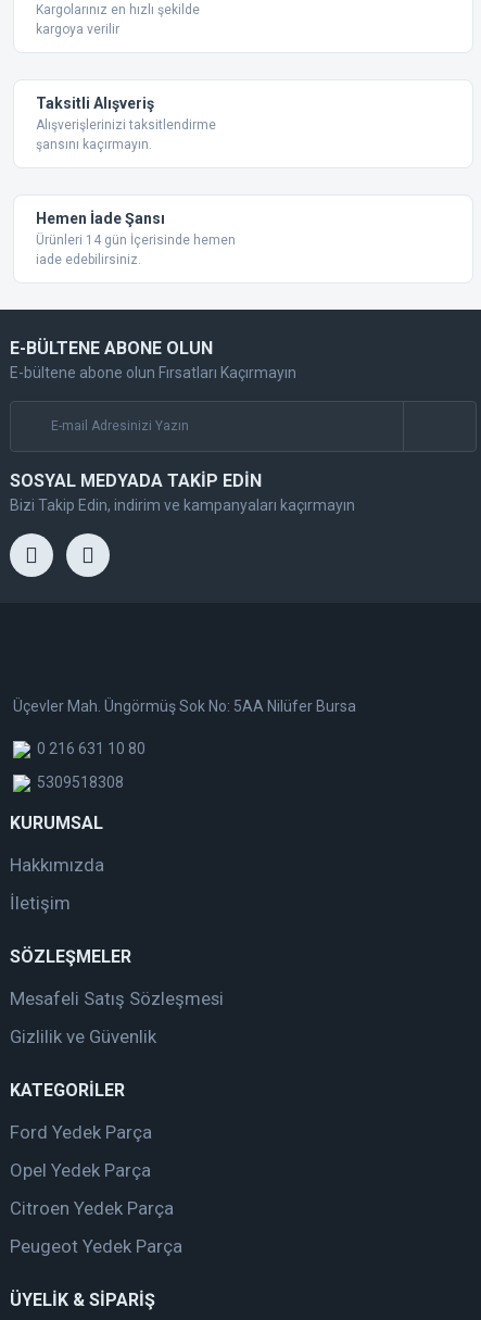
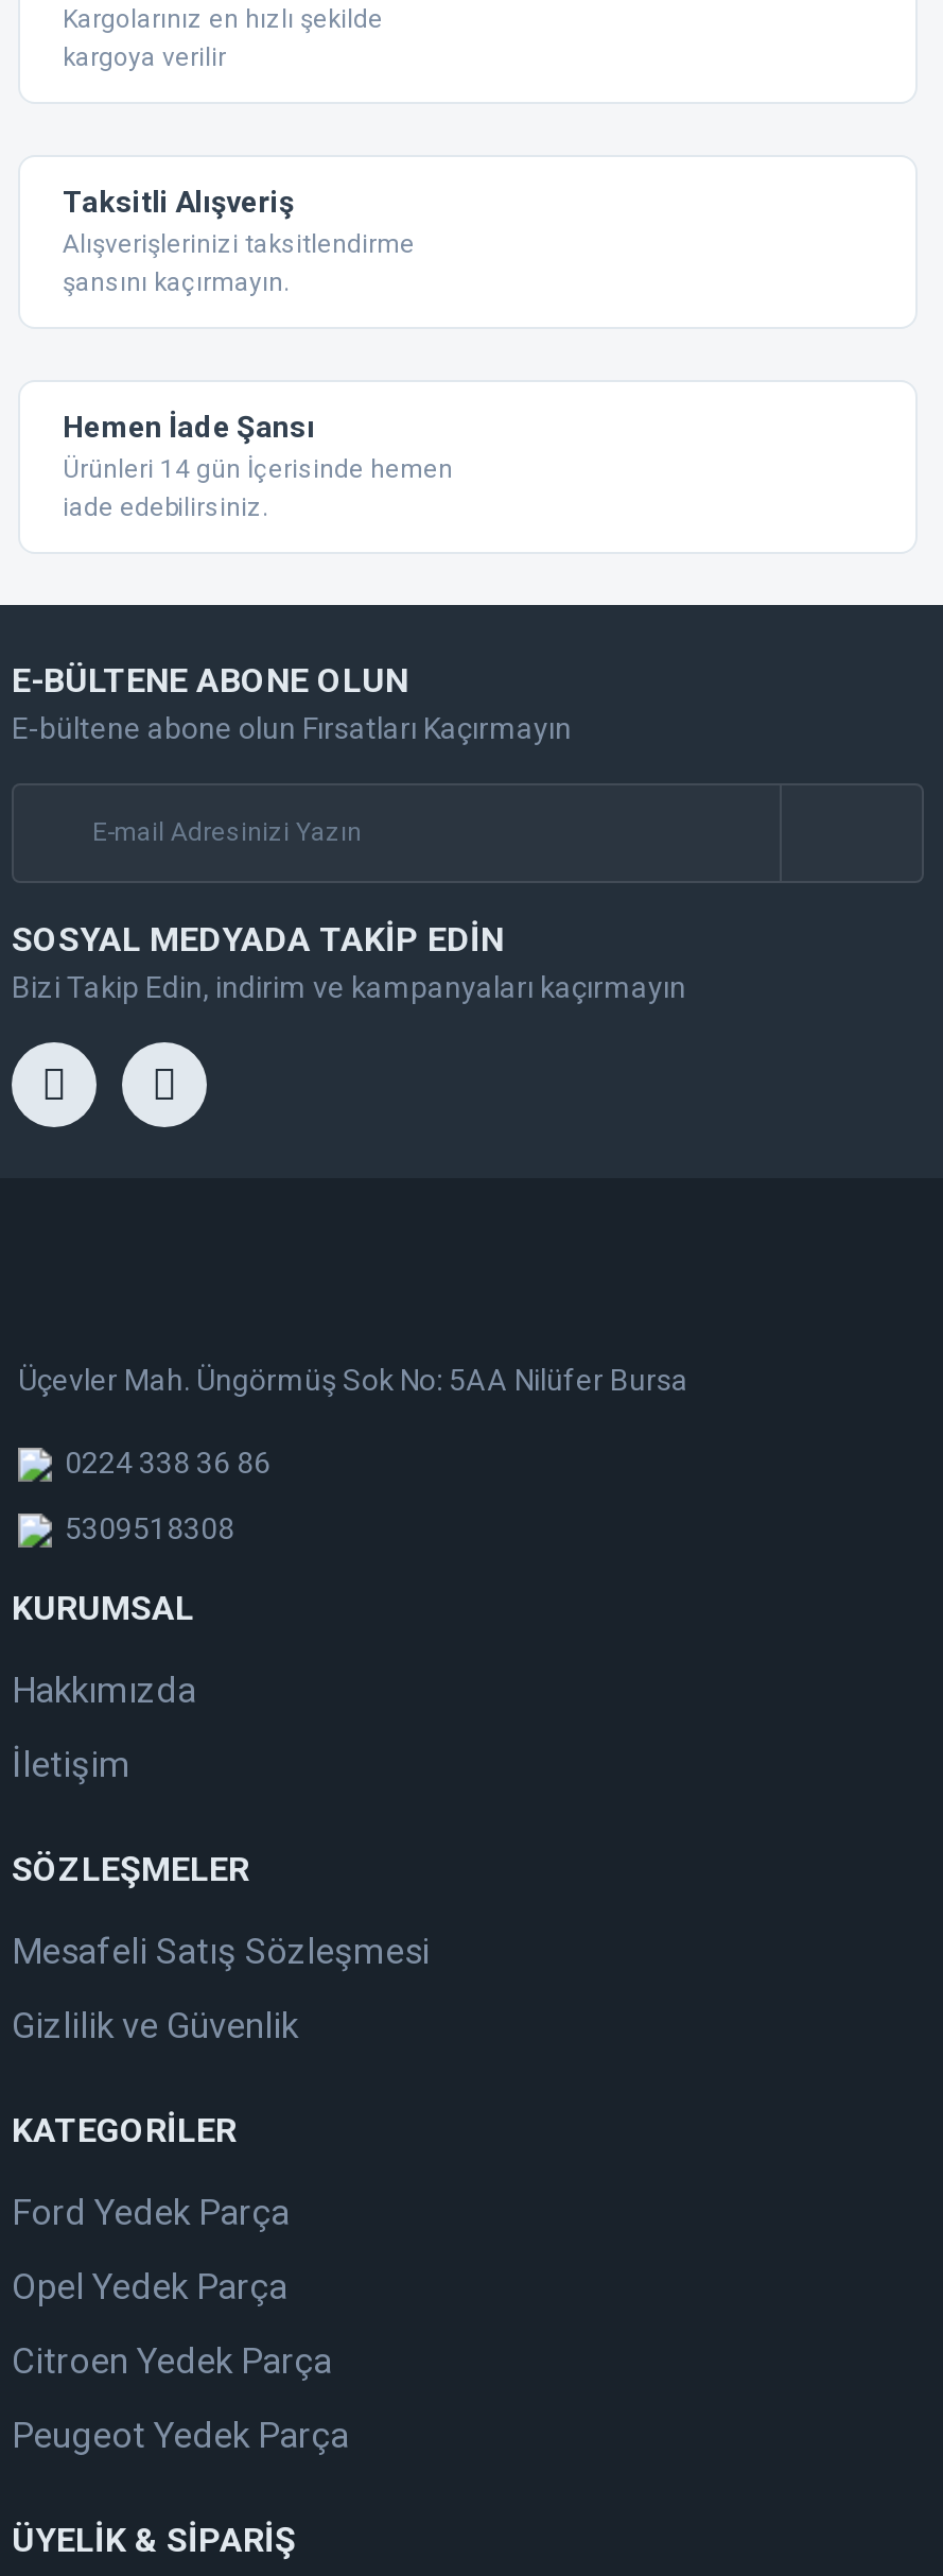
[37,740,145,757] 0 216 631 10 80 -> [65,1445,270,1479] 0224 338 36 86

